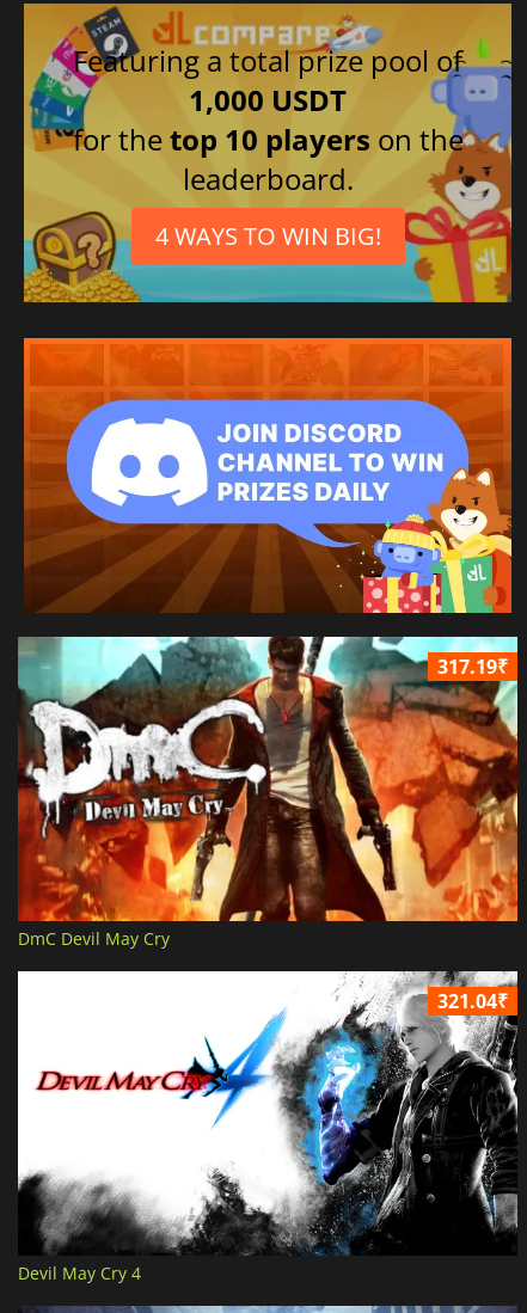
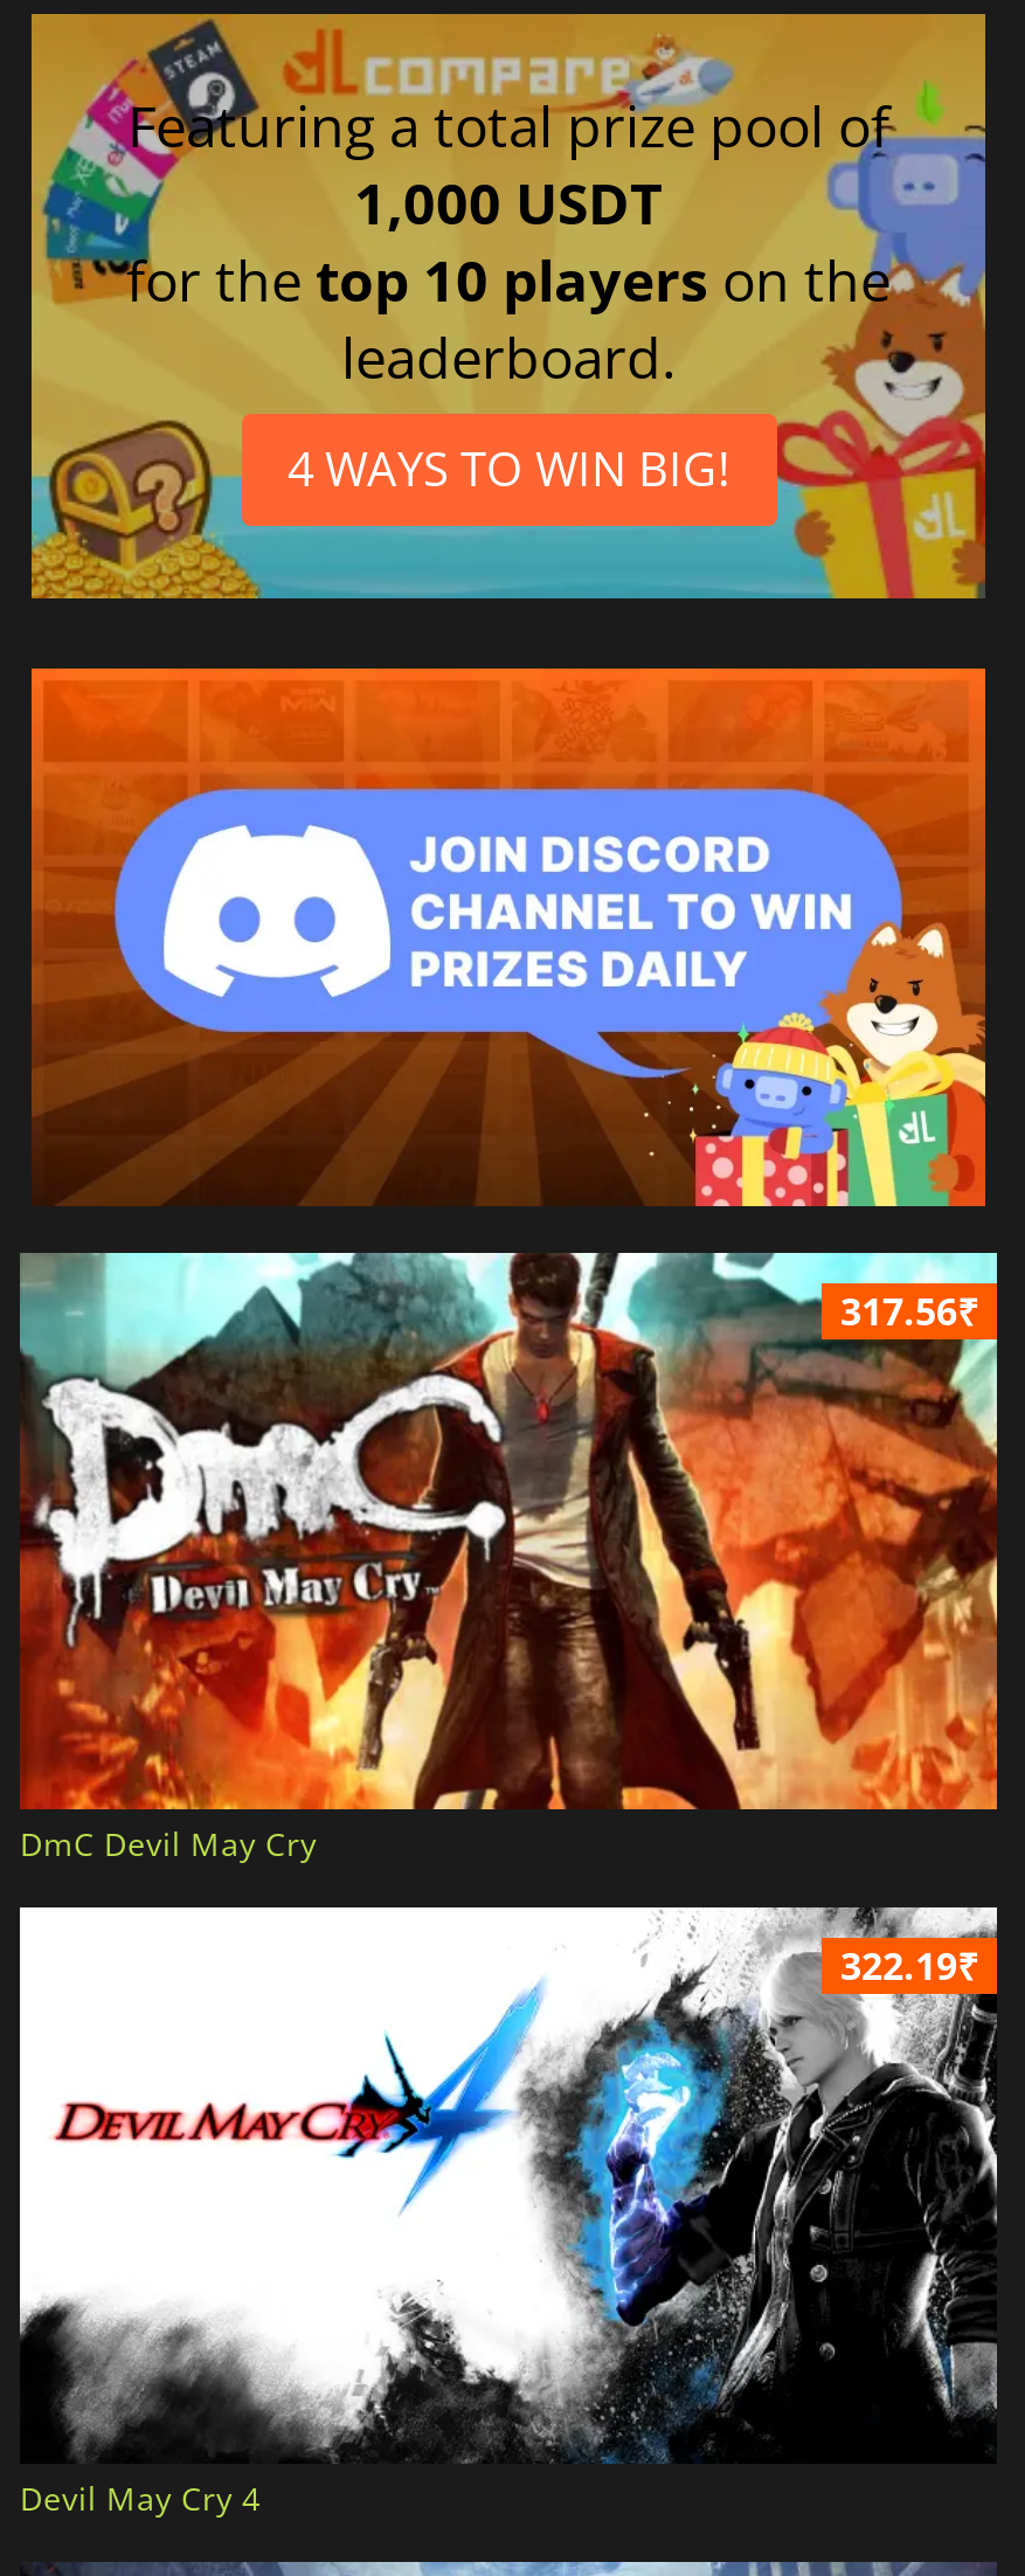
[437,653,508,680] 317.19₹ -> [840,1285,978,1337] 317.56₹
[437,988,508,1014] 321.04₹ -> [840,1940,978,1991] 322.19₹

